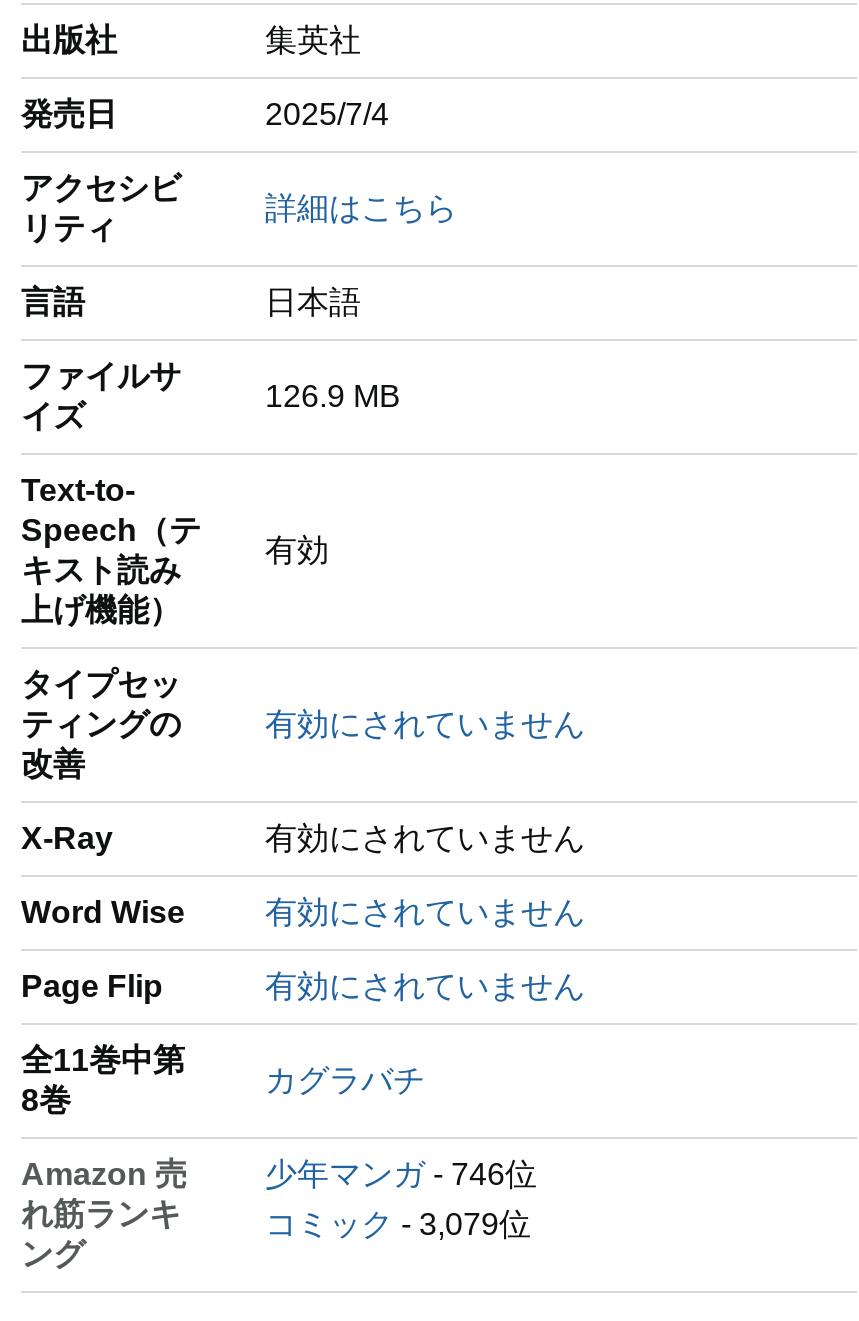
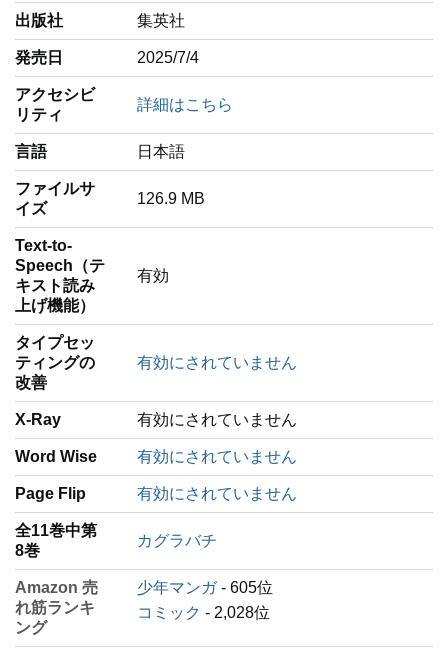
[265,1158,537,1192] 少年マンガ- 746位 -> [137,579,273,596] 少年マンガ- 605位
[265,1208,531,1242] コミック- 3,079位 -> [137,604,270,621] コミック- 2,028位

